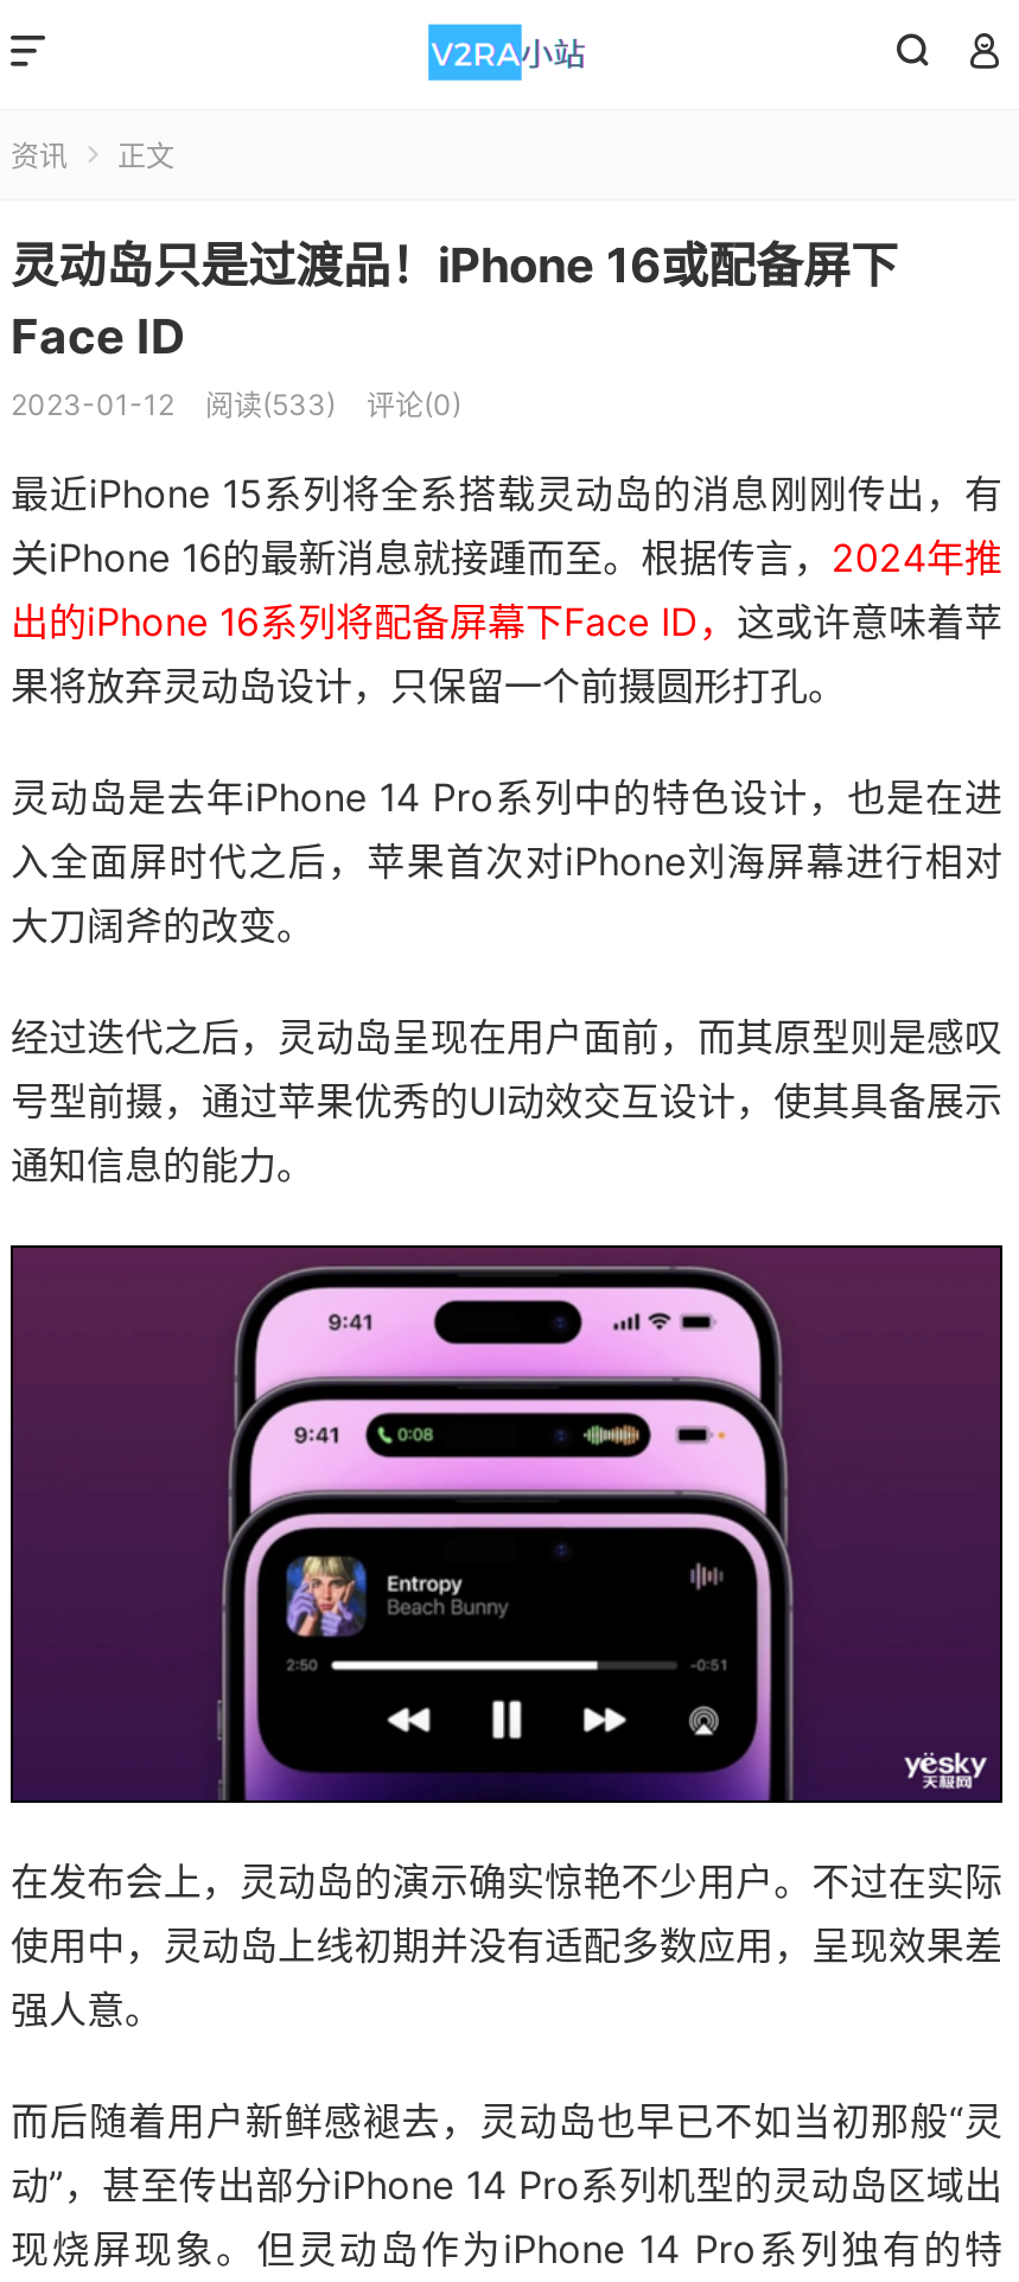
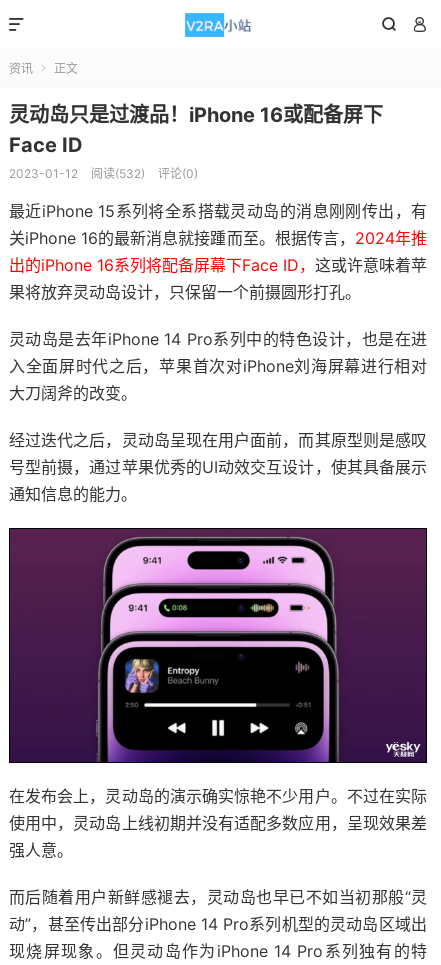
[11,387,461,422] 2023-01-12 阅读(533) 评论(0) -> [9,166,198,181] 2023-01-12 阅读(532) 评论(0)

